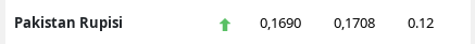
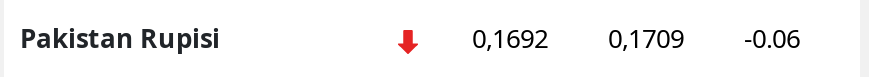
[260,13,301,32] 0,1690 -> [472,20,548,56] 0,1692
[334,13,375,32] 0,1708 -> [608,20,684,56] 0,1709
[408,13,434,32] 0.12 -> [744,20,800,56] -0.06

